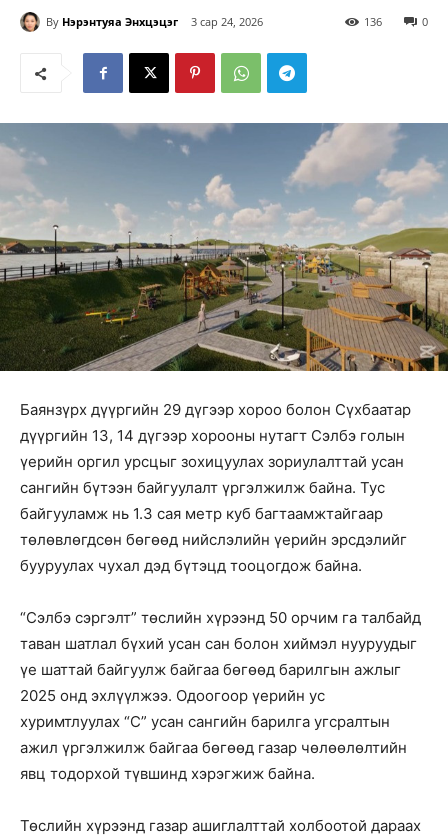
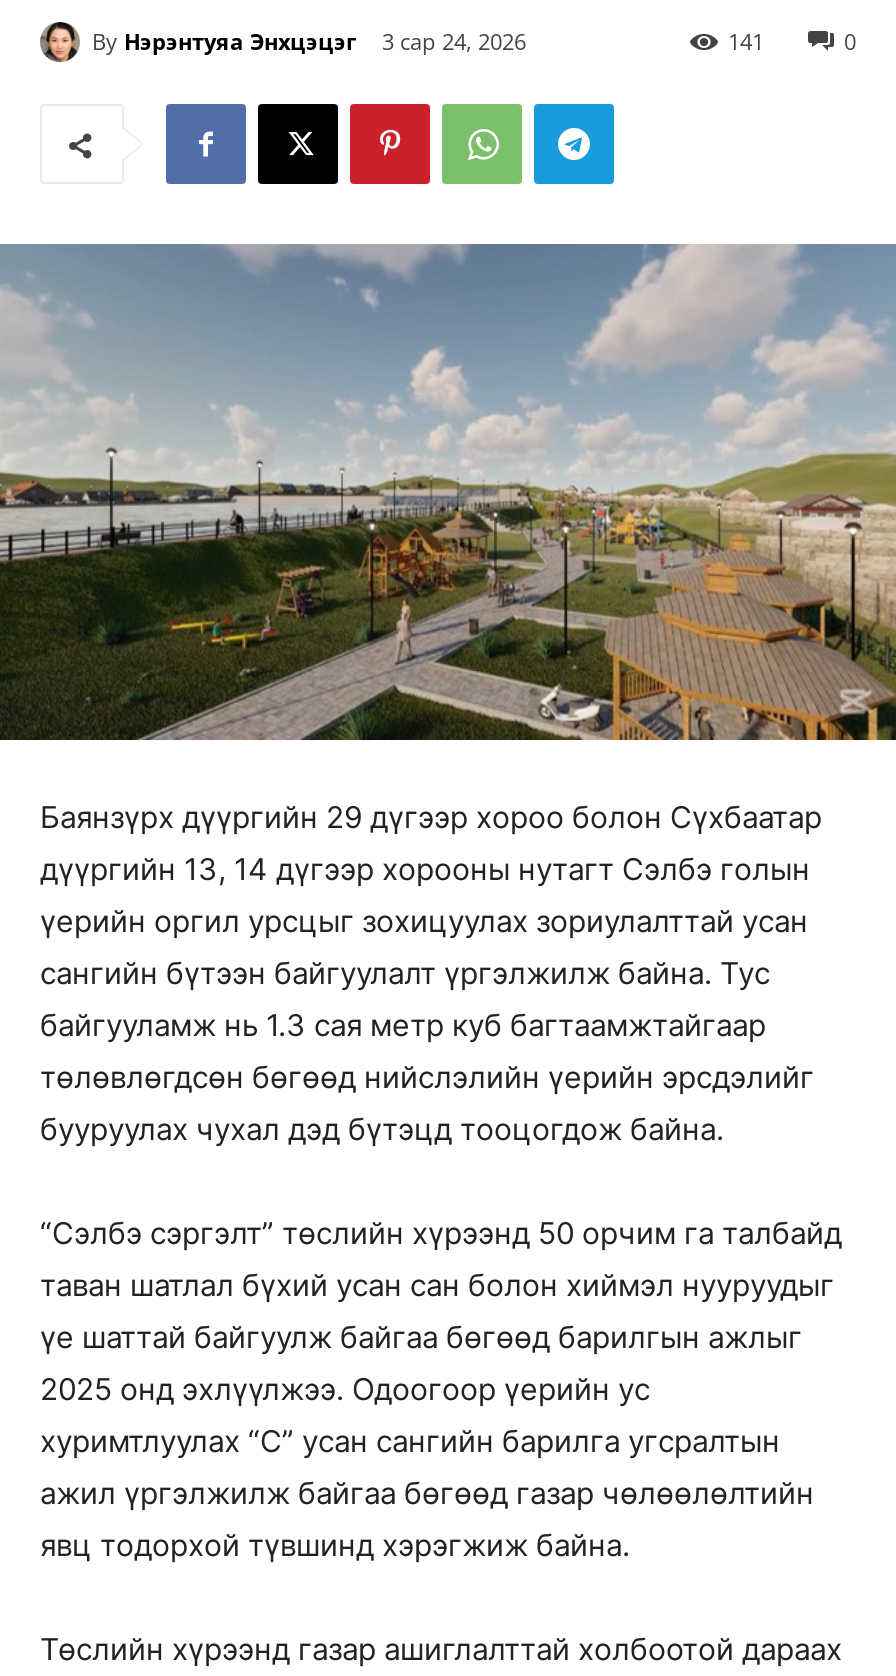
[364,14,382,29] 136 -> [728,26,764,56] 141

